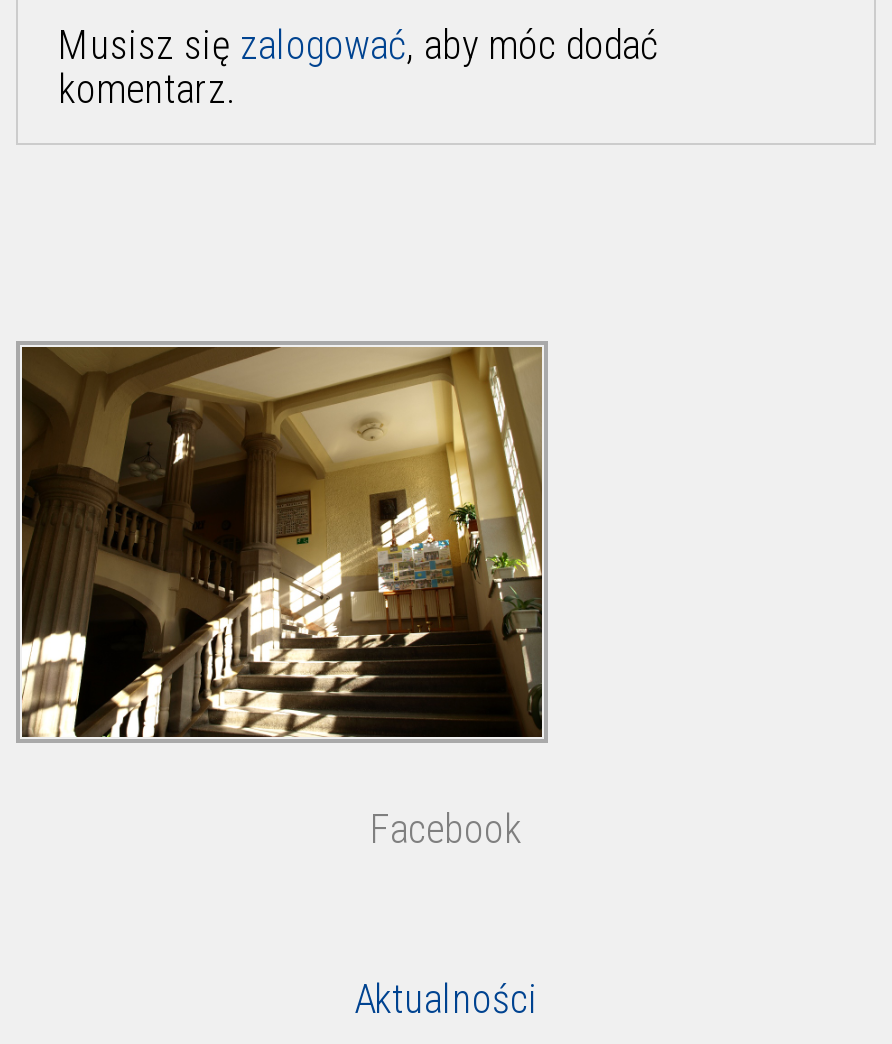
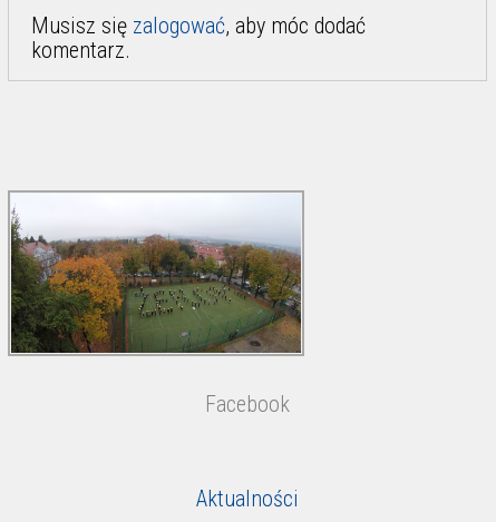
[20,345,542,739] [image] -> [10,193,302,354] [image]

